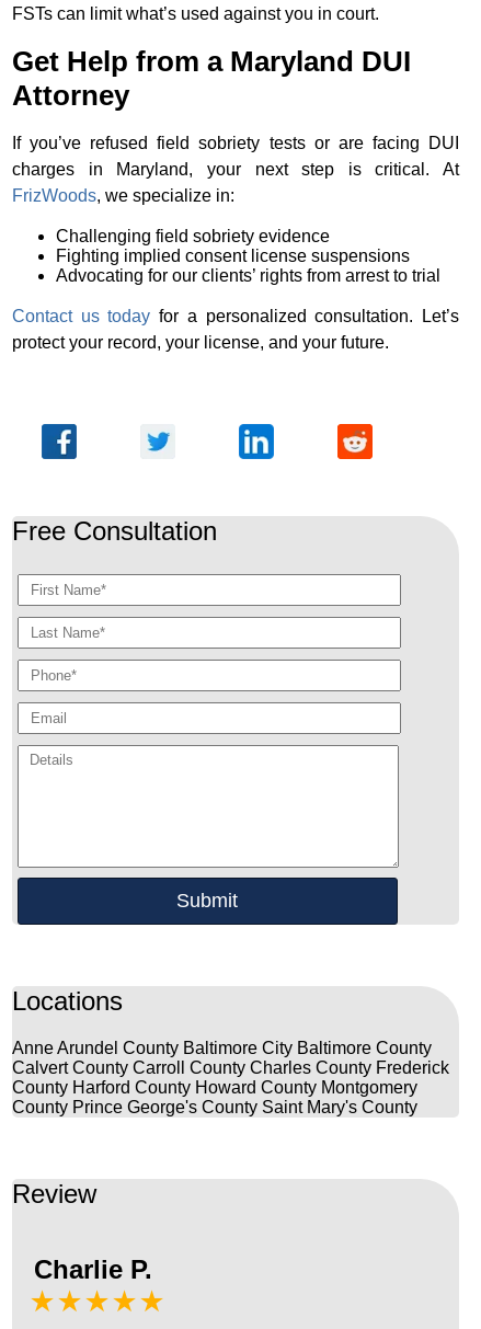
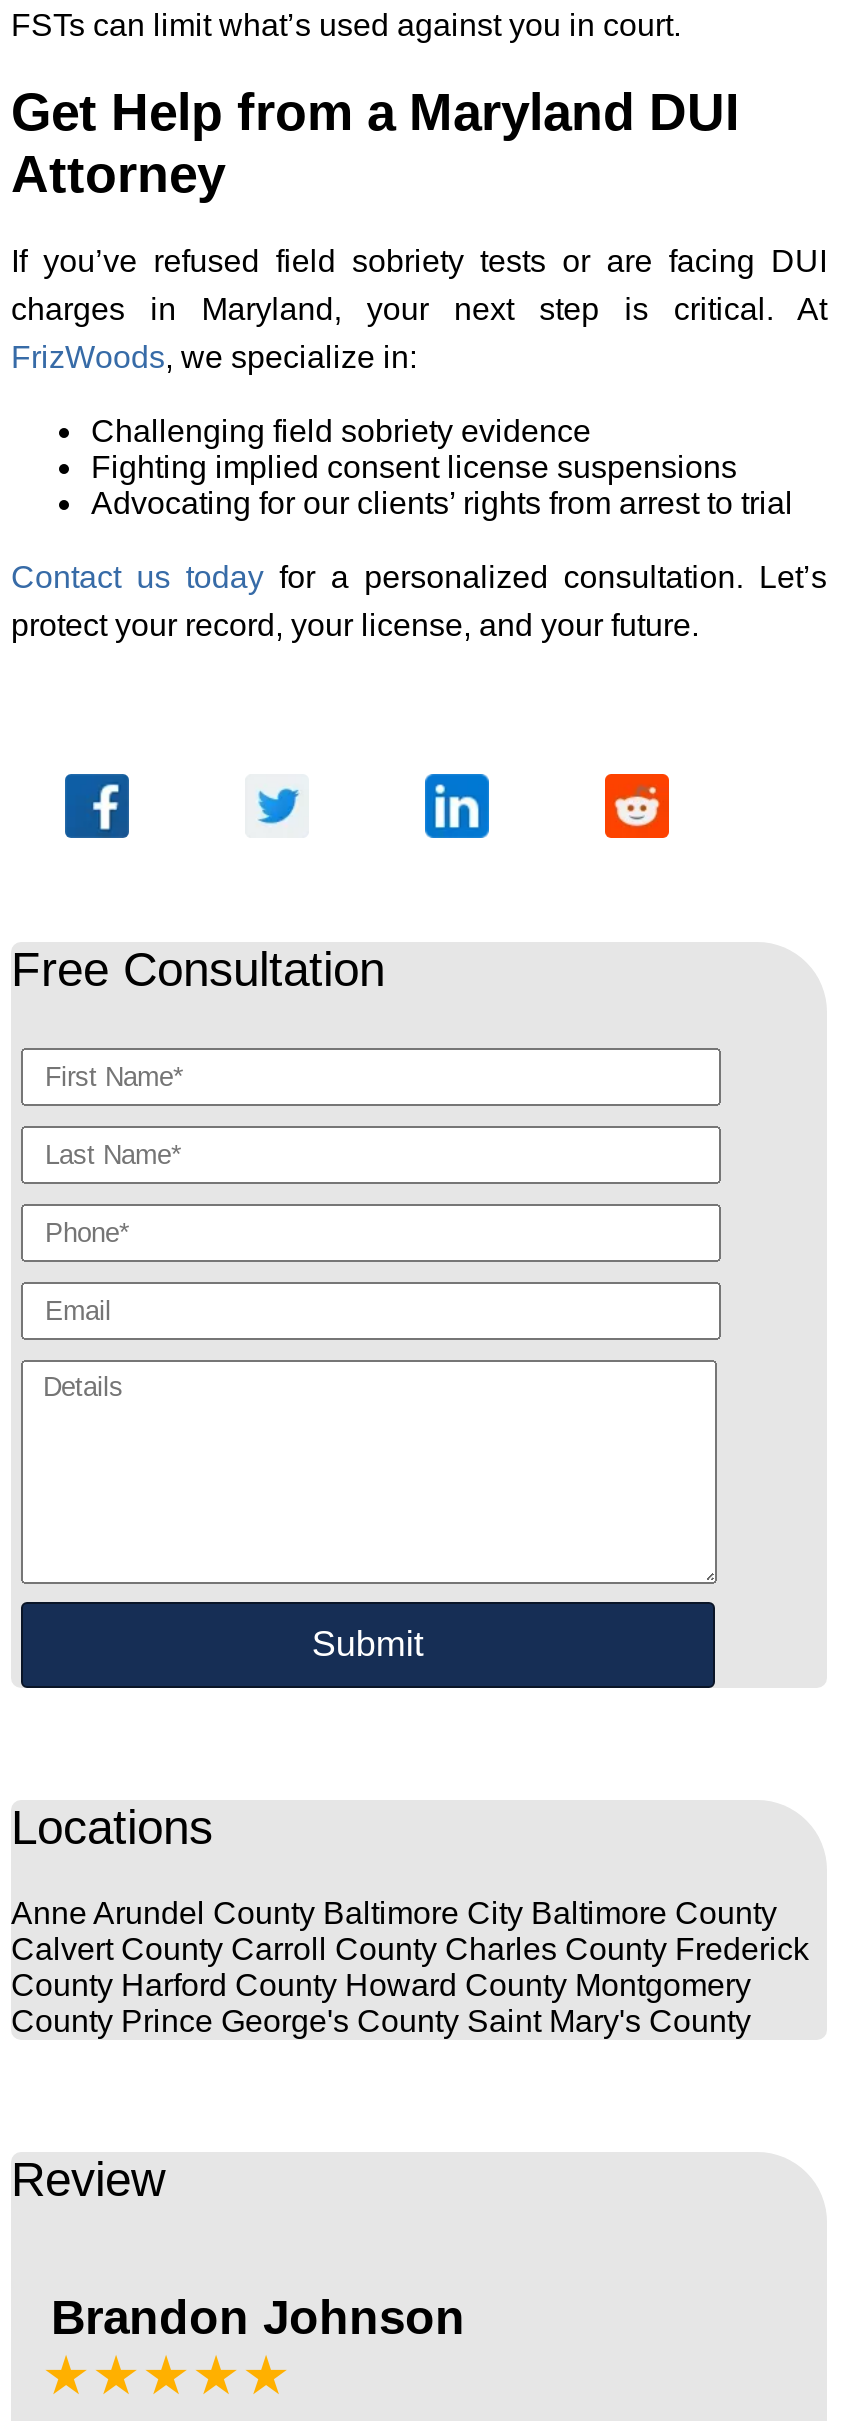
[34,1255,152,1285] Charlie P. -> [51,2291,465,2345] Brandon Johnson

